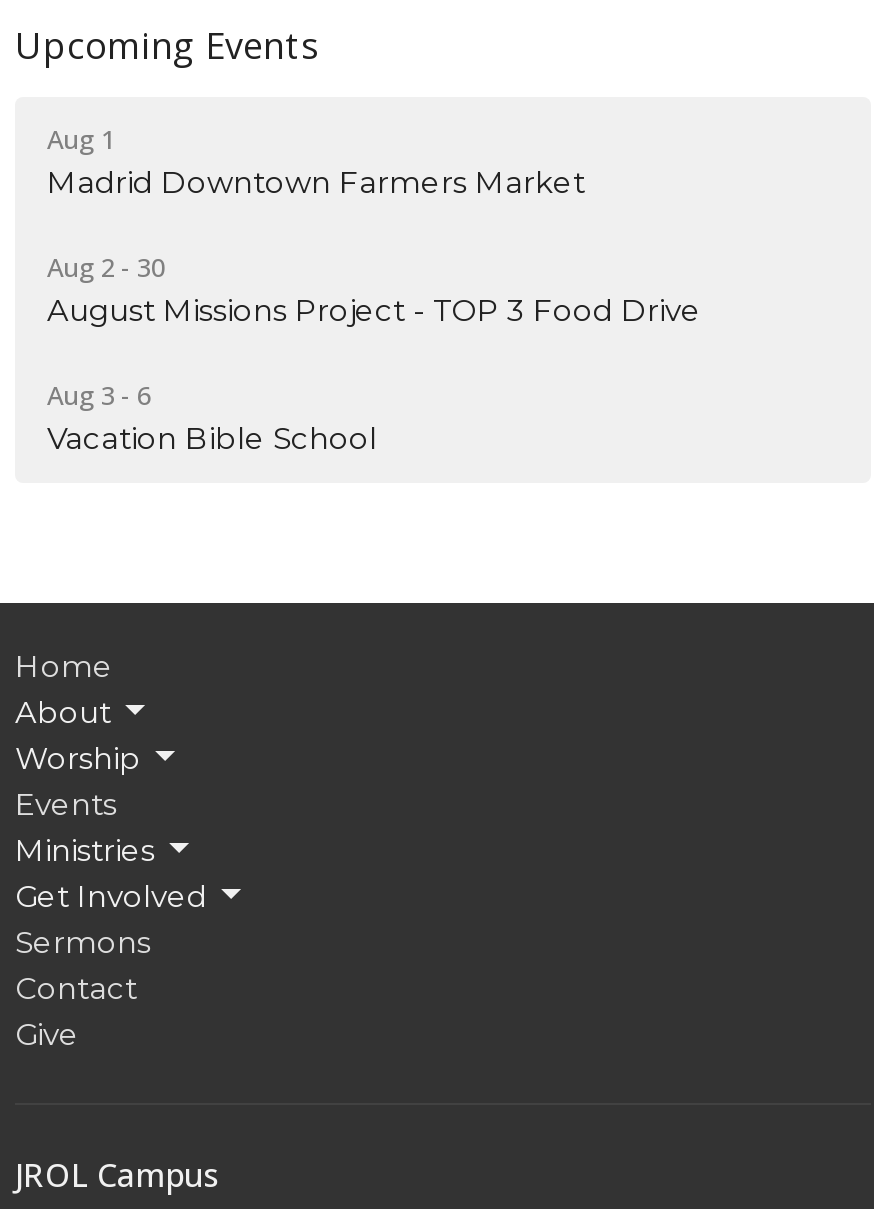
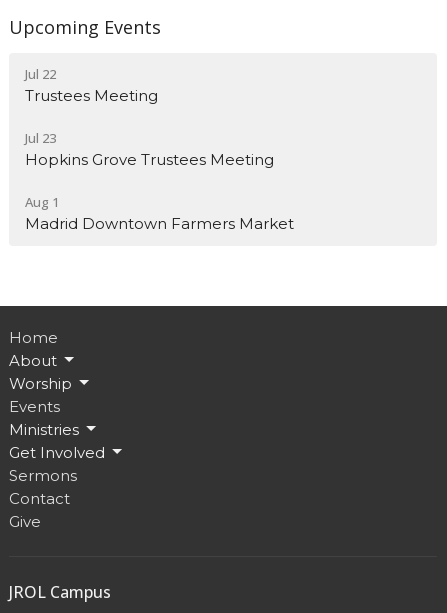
none -> [25,65,274,169] Jul 22 | Trustees Meeting | Jul 23 | Hopkins Grove Trustees Meeting
moved [47,121,585,201] -> [25,193,294,233]: Aug 1 | Madrid Downtown Farmers Market
[47,249,701,457] Aug 2 - 30 | August Missions Project - TOP 3 Food Drive | Aug 3 - 6 | Vacation Bible School -> none

